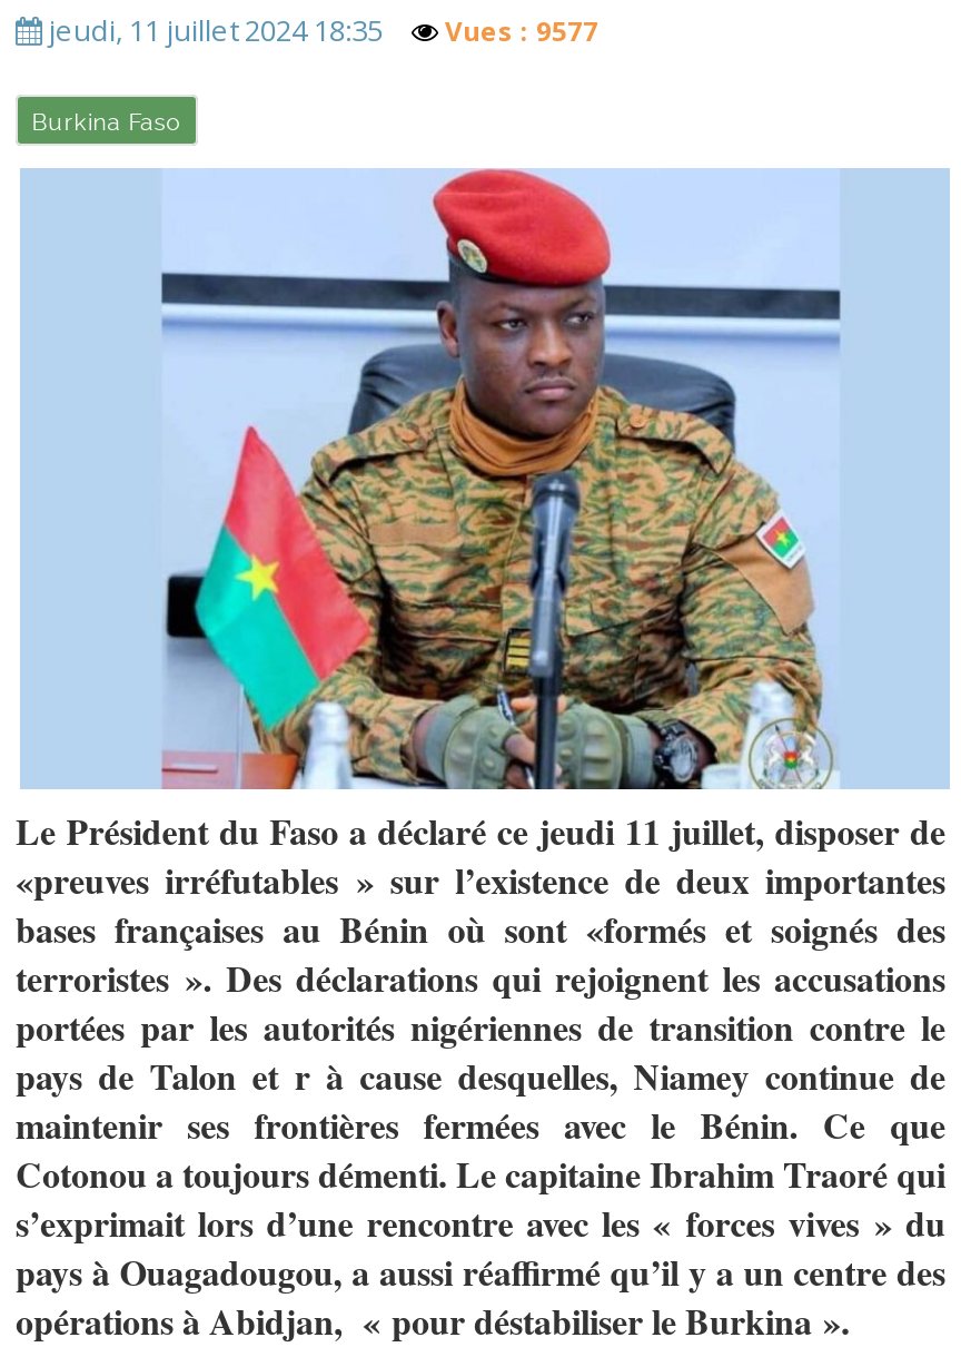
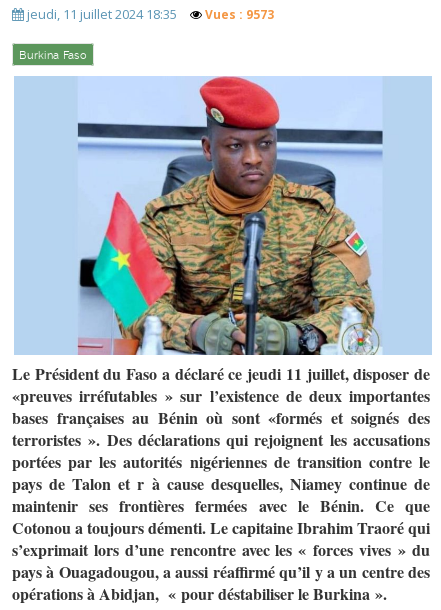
[49,10,598,50] jeudi, 11 juillet 2024 18:35 Vues : 9577 -> [27,5,274,23] jeudi, 11 juillet 2024 18:35 Vues : 9573

